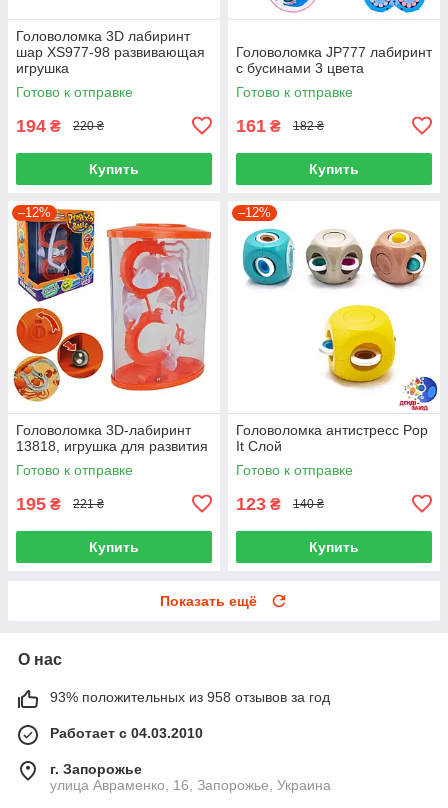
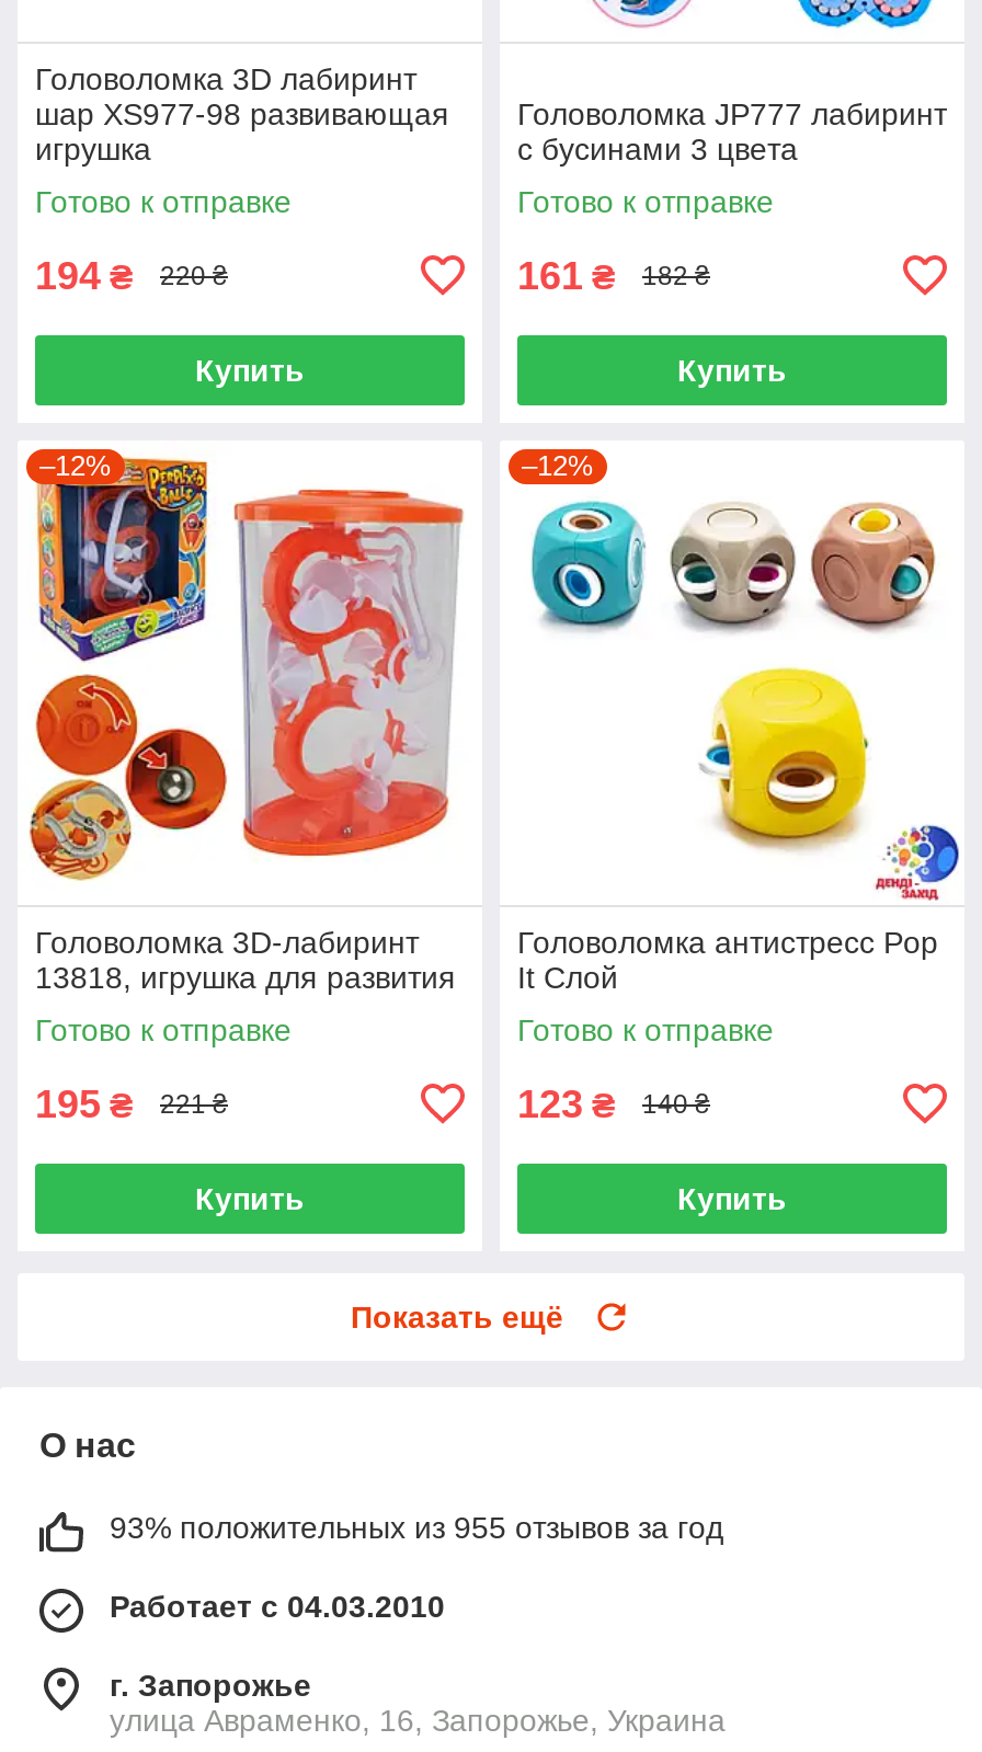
[50,689,330,705] 93% положительных из 958 отзывов за год -> [110,1509,723,1544] 93% положительных из 955 отзывов за год

